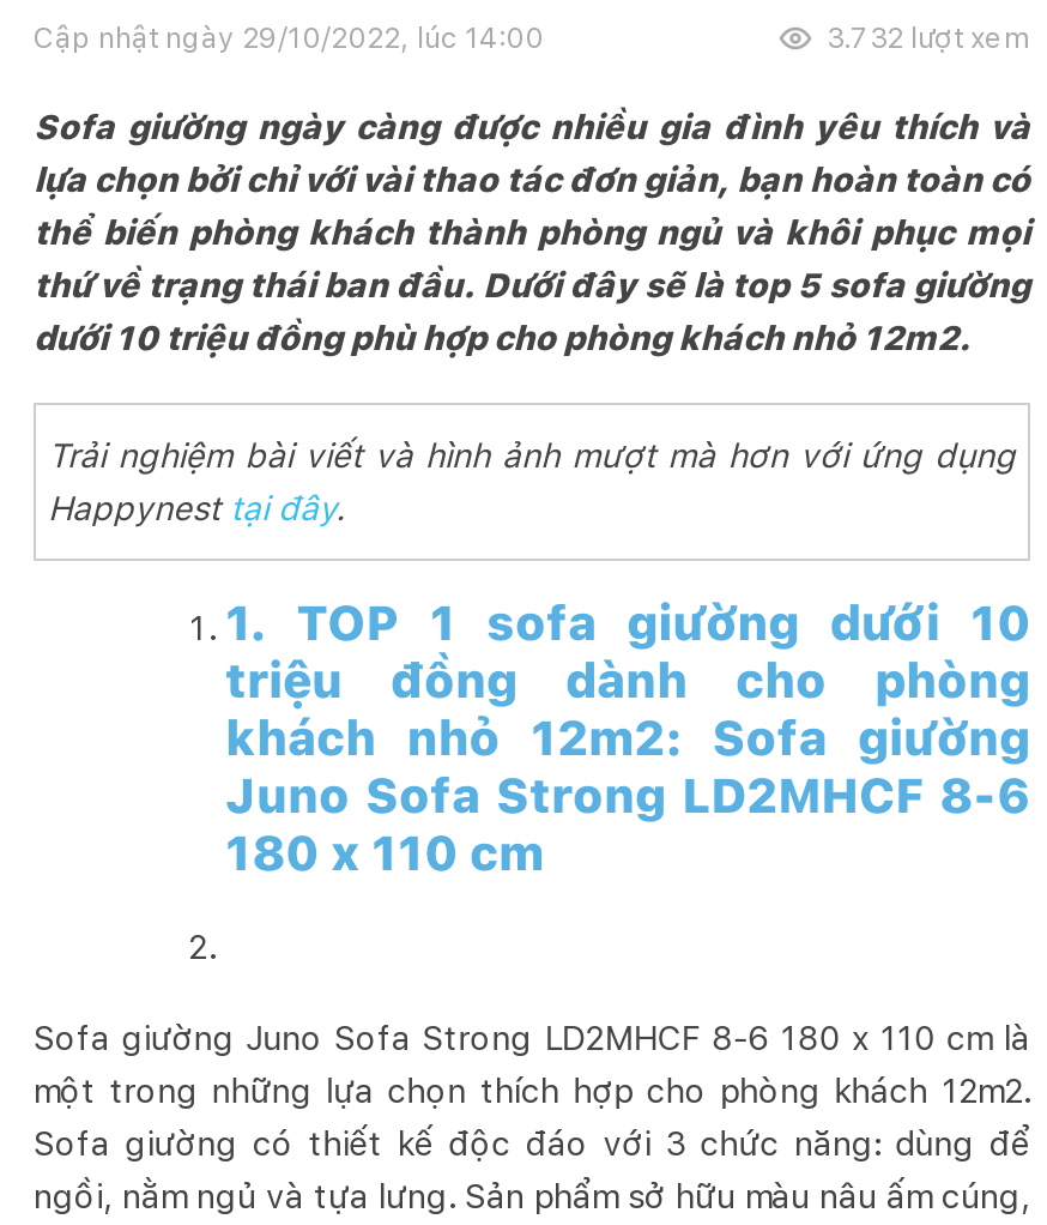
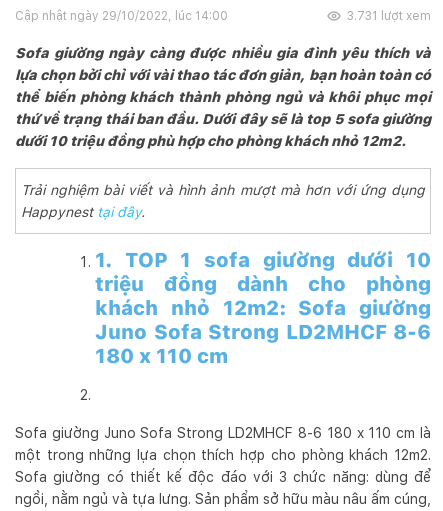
[827,21,1030,55] 3.732 lượt xem -> [347,9,431,23] 3.731 lượt xem

